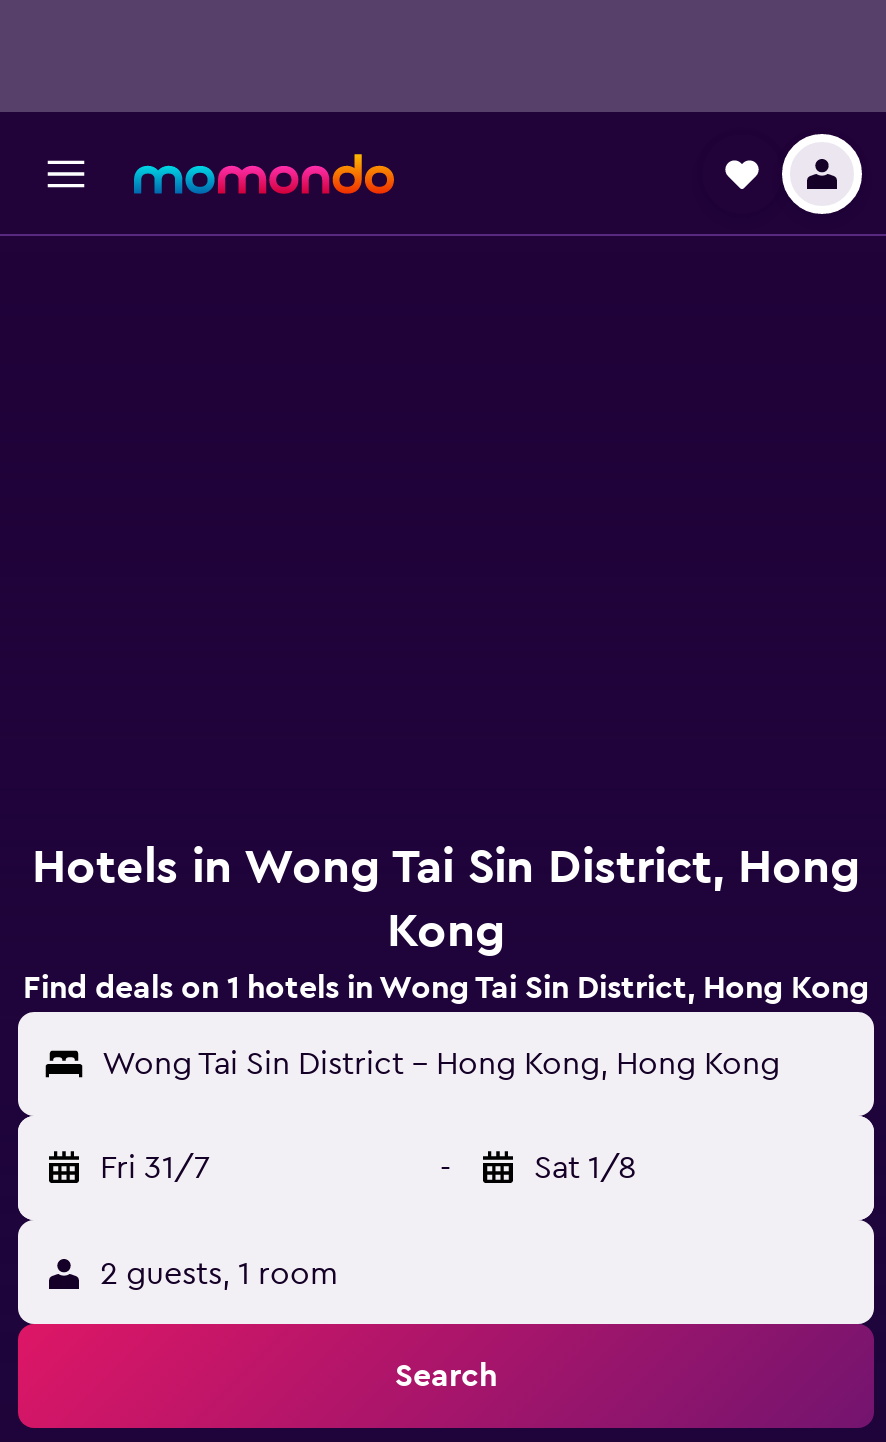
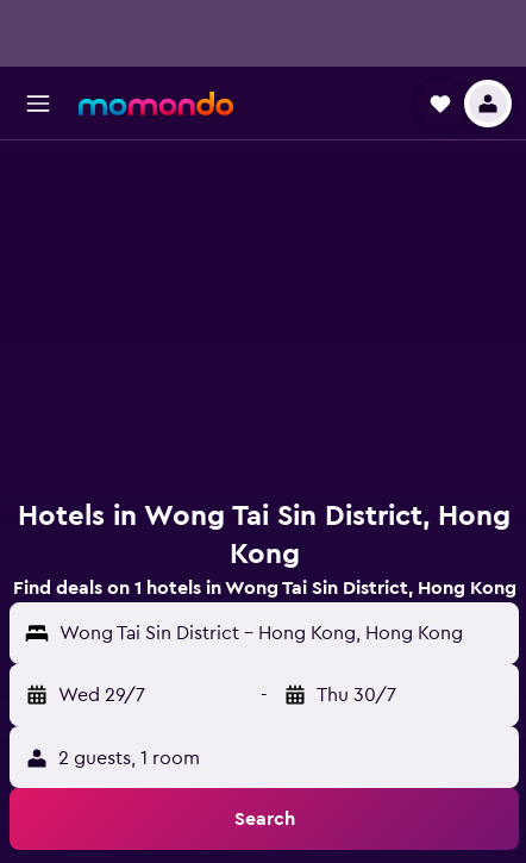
[100,1152,210,1184] Fri 31/7 -> [58,686,145,705] Wed 29/7
[534,1152,636,1184] Sat 1/8 -> [317,686,396,705] Thu 30/7

